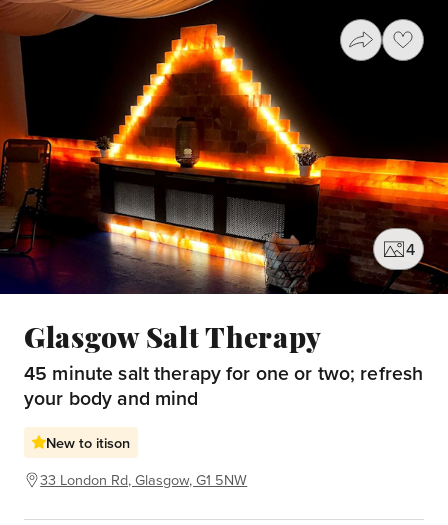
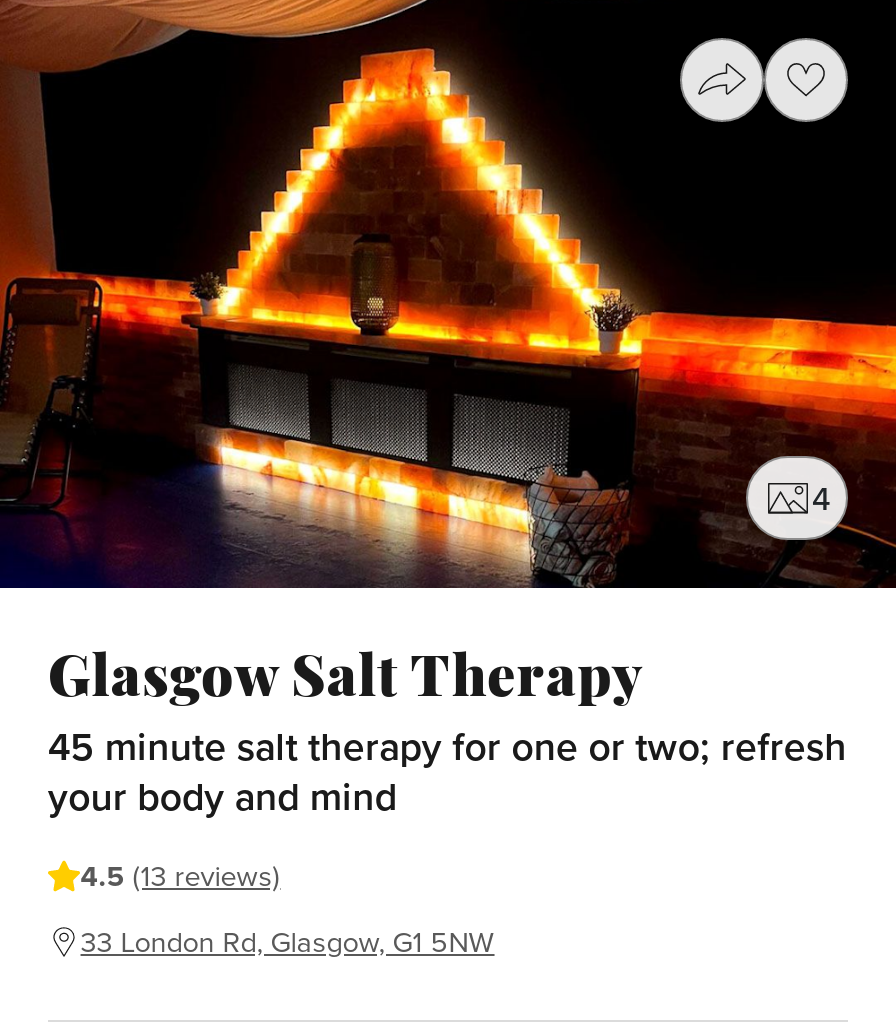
[46,432,130,453] New to itison -> [81,855,281,897] 4.5 (13 reviews)

